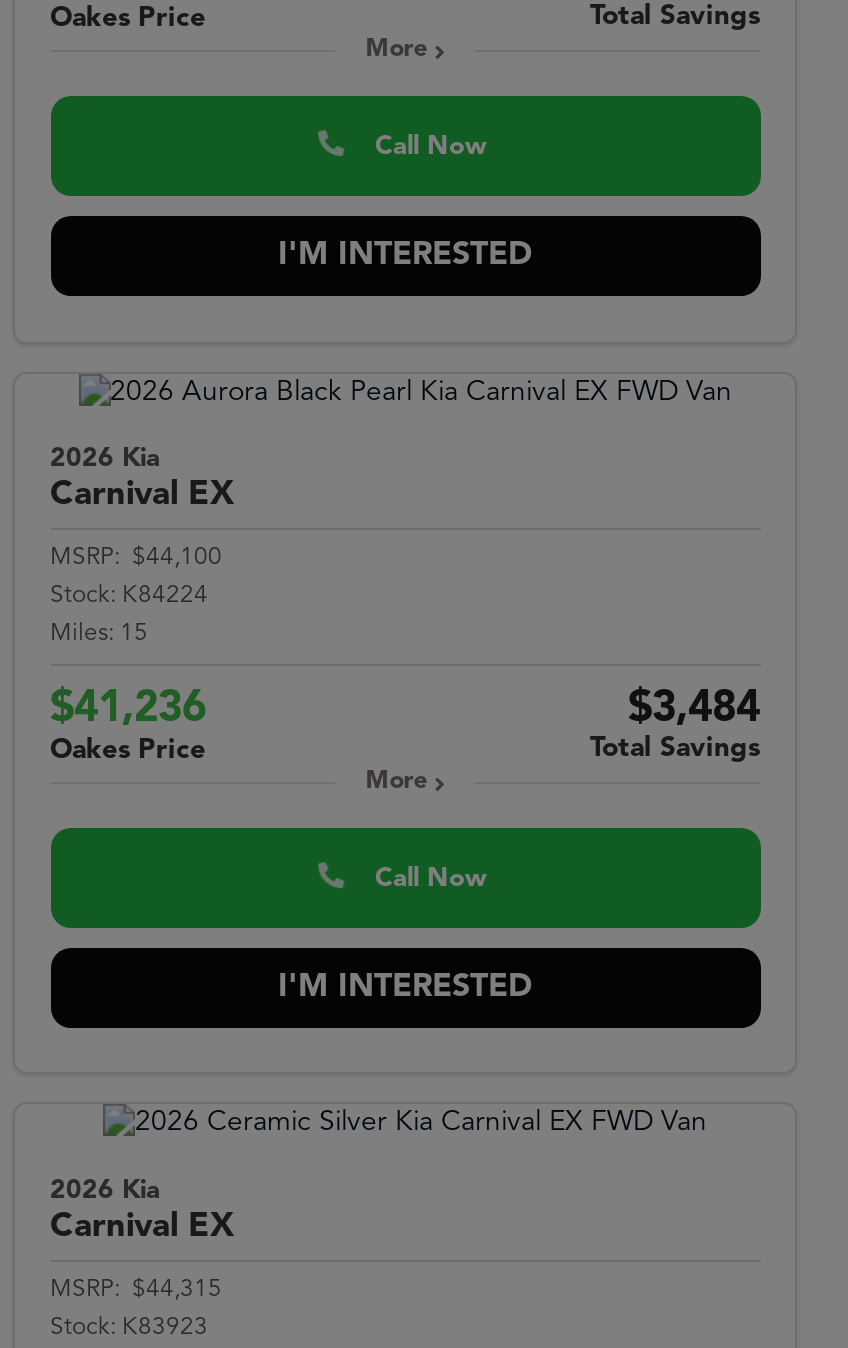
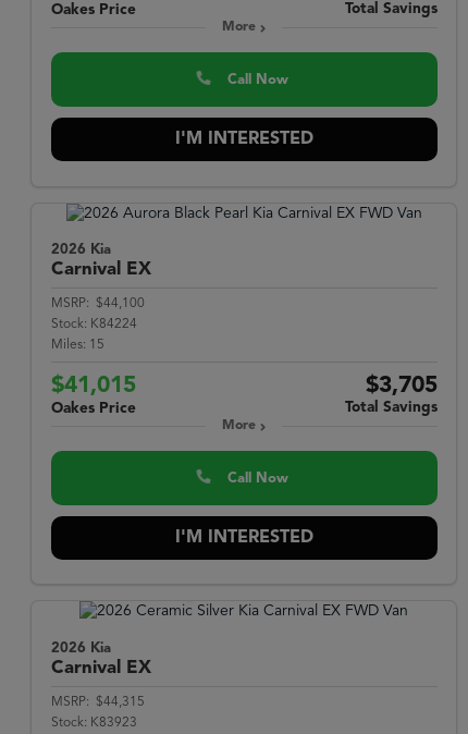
[50,687,206,729] $41,236 -> [51,374,136,397] $41,015
[628,687,760,729] $3,484 -> [365,374,437,397] $3,705

